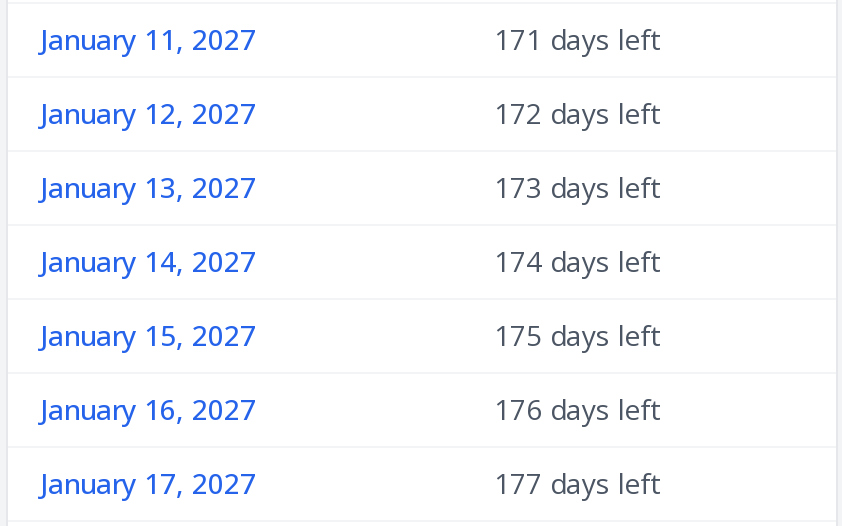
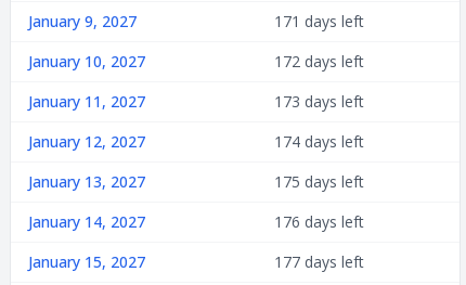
[40,20,256,58] January 11, 2027 -> [28,11,137,31] January 9, 2027
[40,94,256,132] January 12, 2027 -> [28,51,145,72] January 10, 2027
[40,168,256,206] January 13, 2027 -> [28,91,145,112] January 11, 2027
[40,242,256,280] January 14, 2027 -> [28,131,145,152] January 12, 2027
[40,316,256,354] January 15, 2027 -> [28,171,145,192] January 13, 2027
[40,390,256,428] January 16, 2027 -> [28,211,145,232] January 14, 2027
[40,464,256,502] January 17, 2027 -> [28,251,145,272] January 15, 2027

